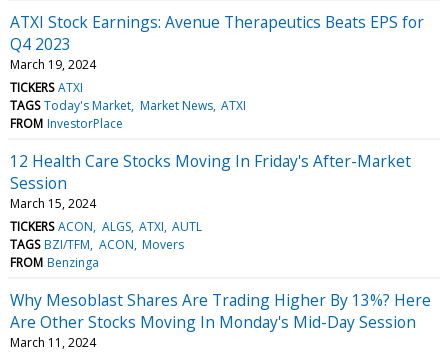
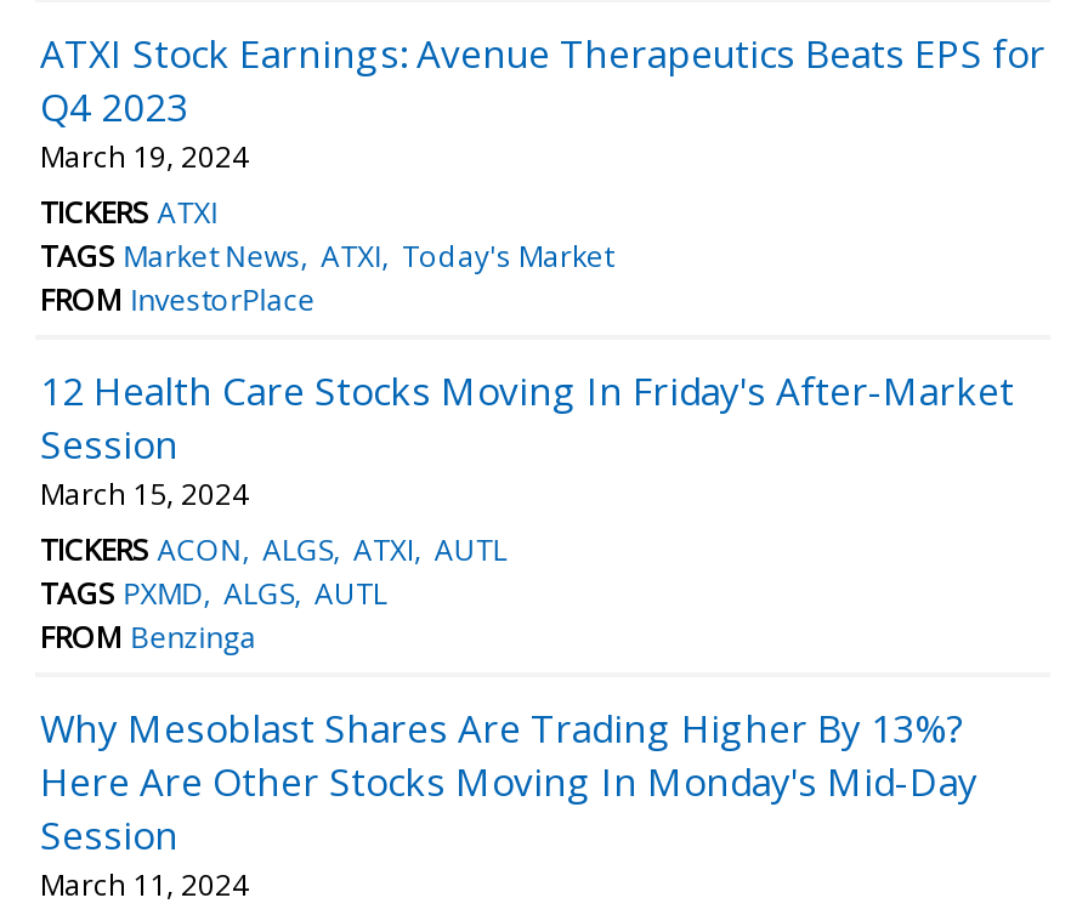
[10,97,246,114] TAGS Today's Market Market News ATXI -> [40,235,613,276] TAGS Market News ATXI Today's Market
[10,236,184,253] TAGS BZI/TFM ACON Movers -> [40,573,387,614] TAGS PXMD ALGS AUTL

